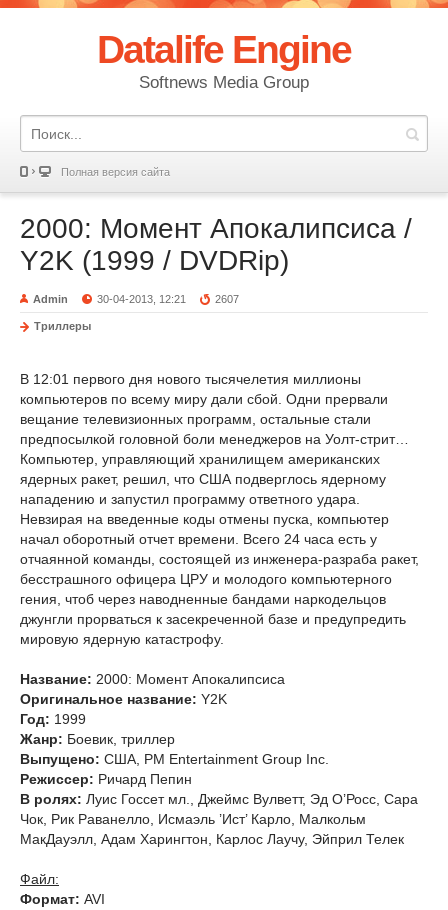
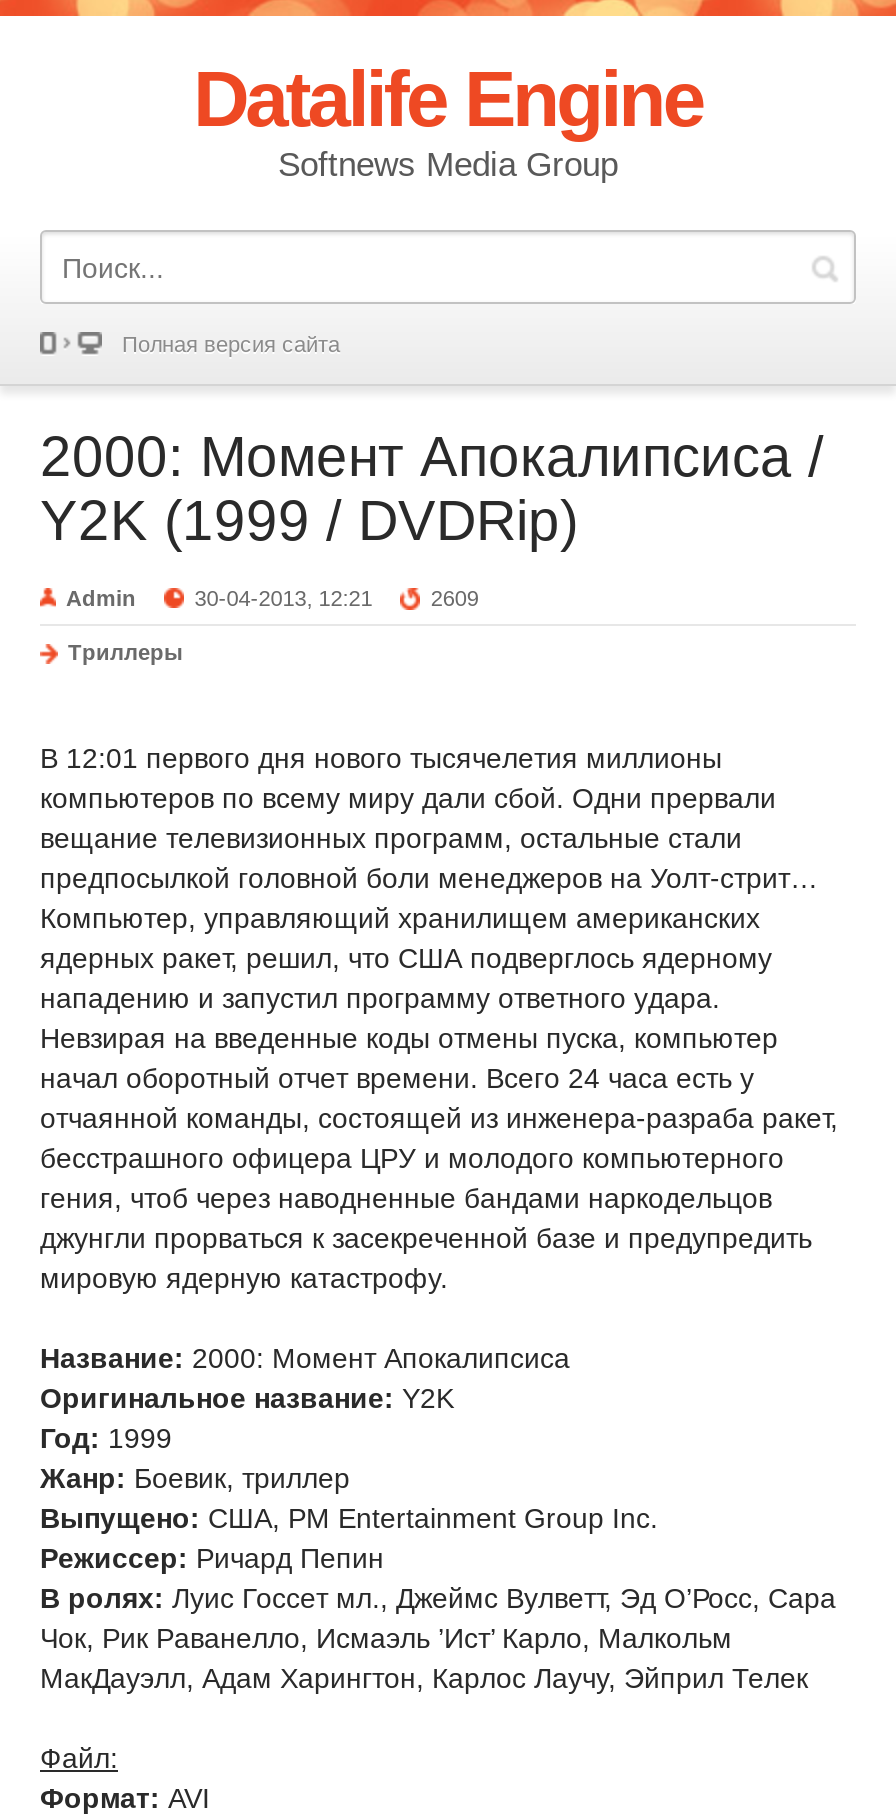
[215,293,239,305] 2607 -> [431,586,479,610] 2609

